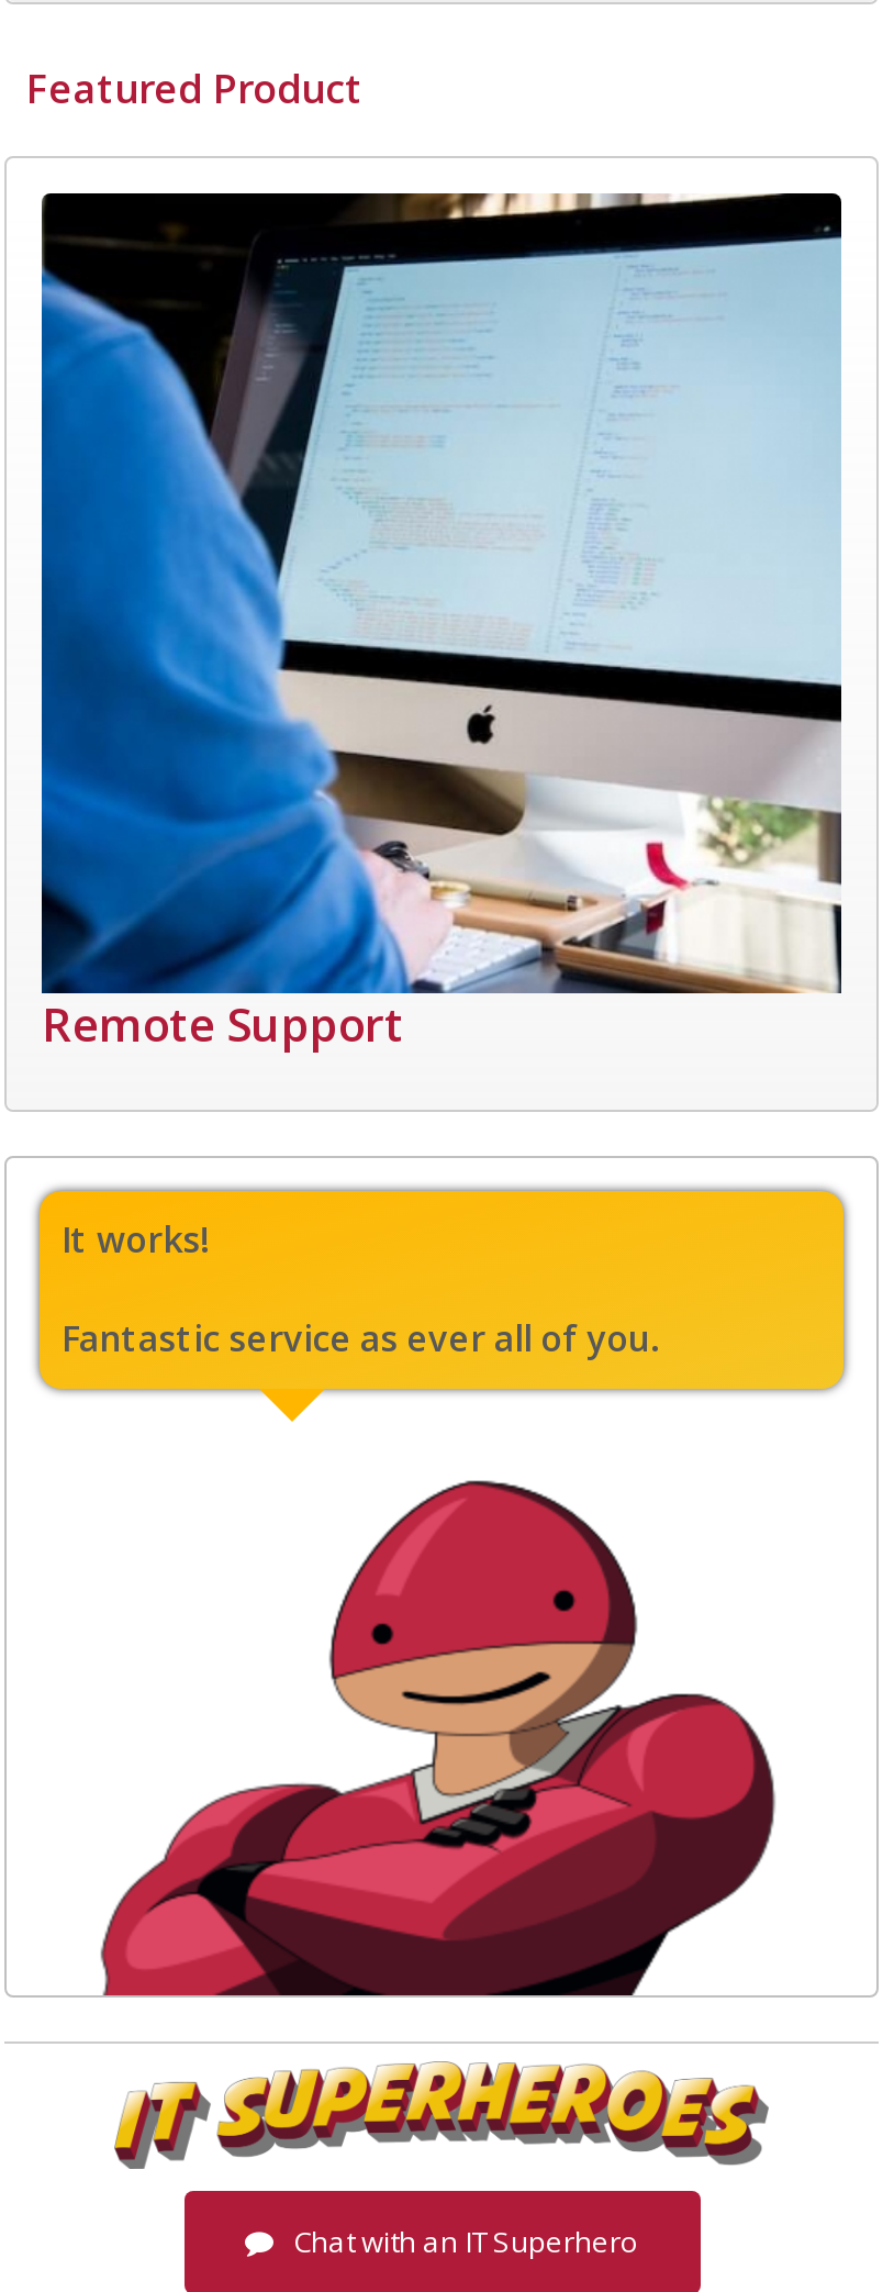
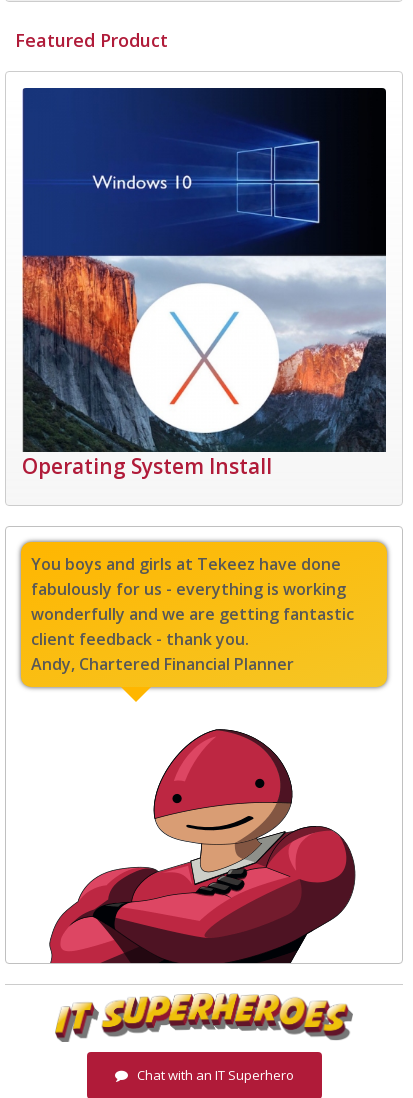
[40,191,843,1054] [image] | Remote Support -> [22,87,387,480] [image] | Operating System Install
[62,1215,659,1362] It works! | Fantastic service as ever all of you. -> [31,553,354,675] You boys and girls at Tekeez have done | fabulously for us - everything is working | wonderfully and we are getting fantastic | client feedback - thank you. | Andy, Chartered Financial Planner

